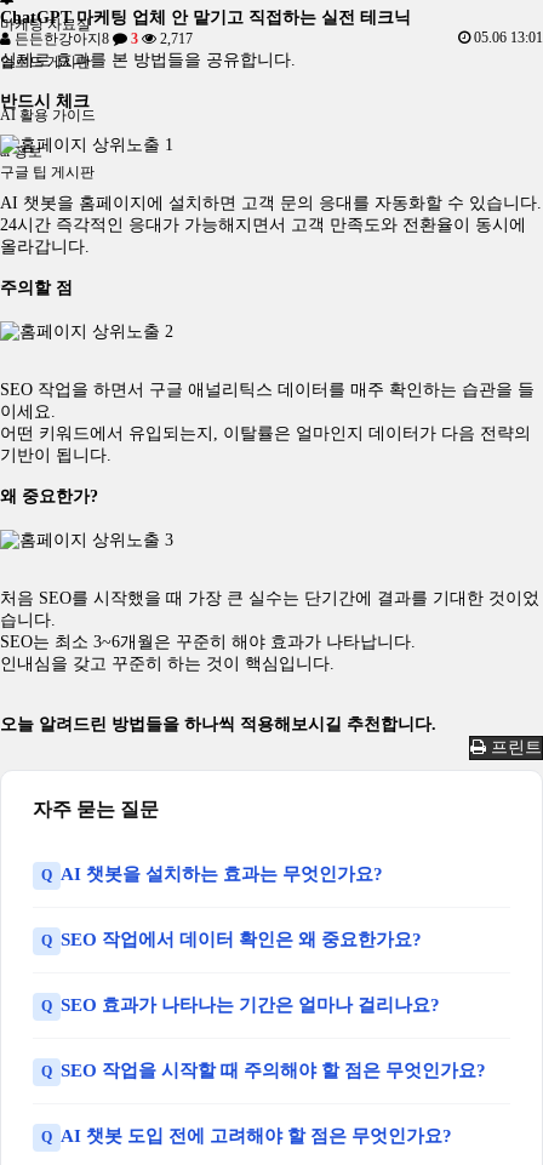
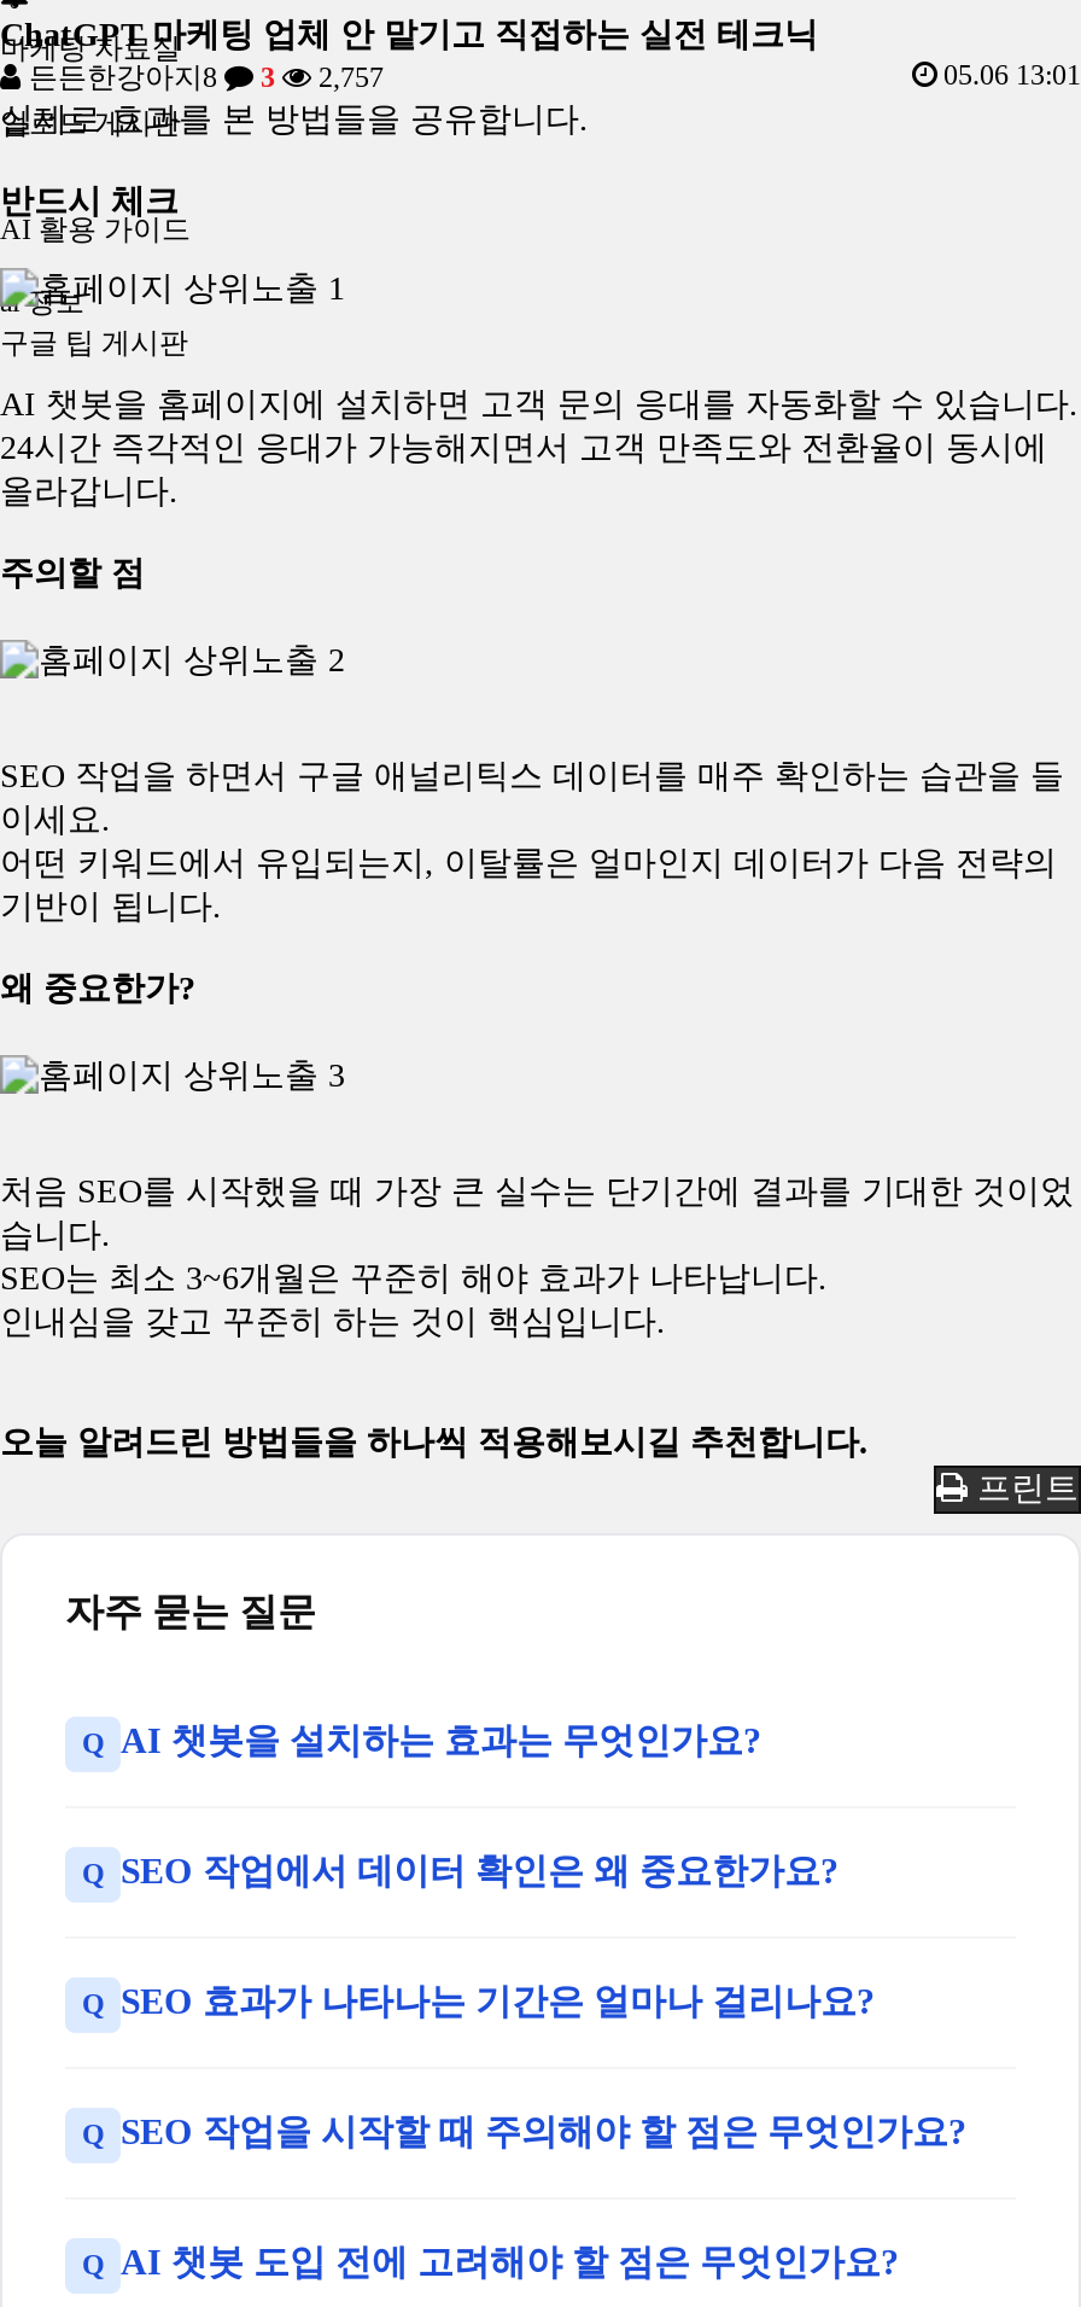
[15,30,193,47] 든든한강아지8 3 2,717 -> [29,60,384,94] 든든한강아지8 3 2,757

